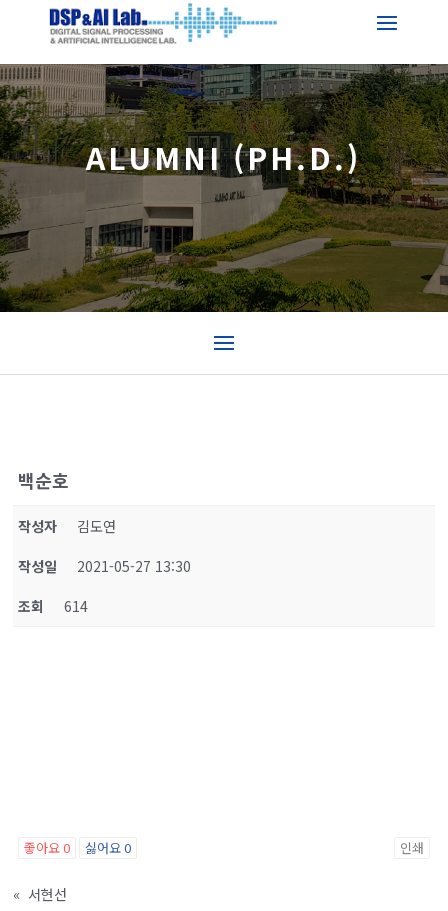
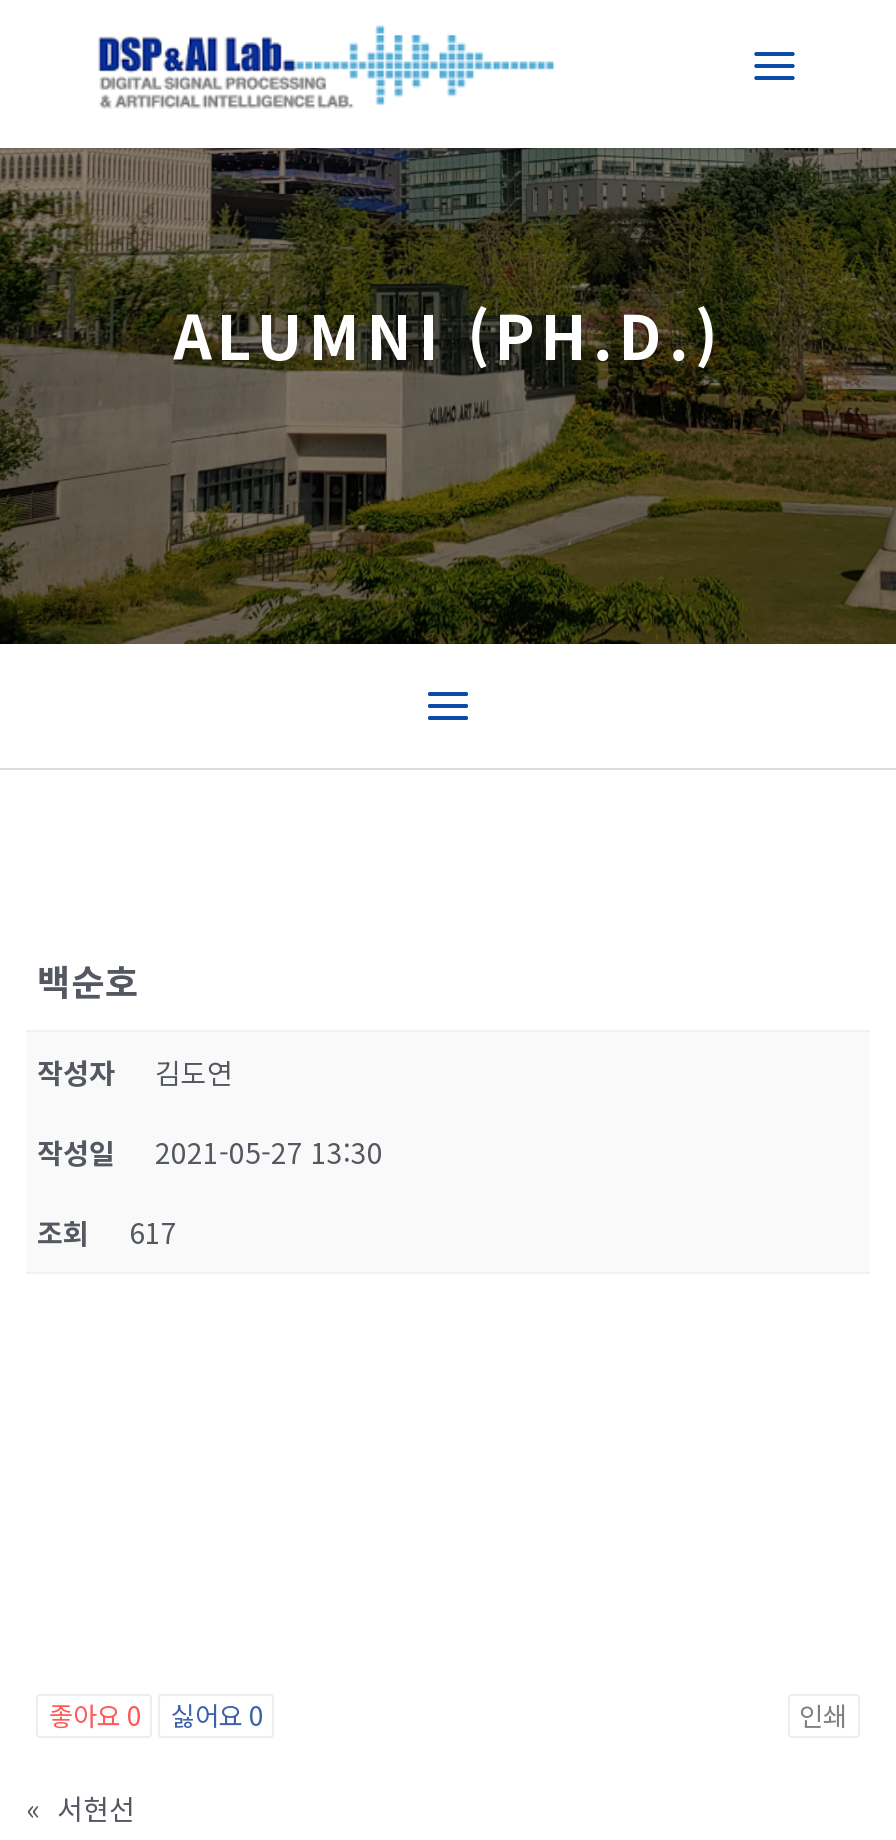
[18,596,88,616] 조회 614 -> [37,1212,177,1252] 조회 617

